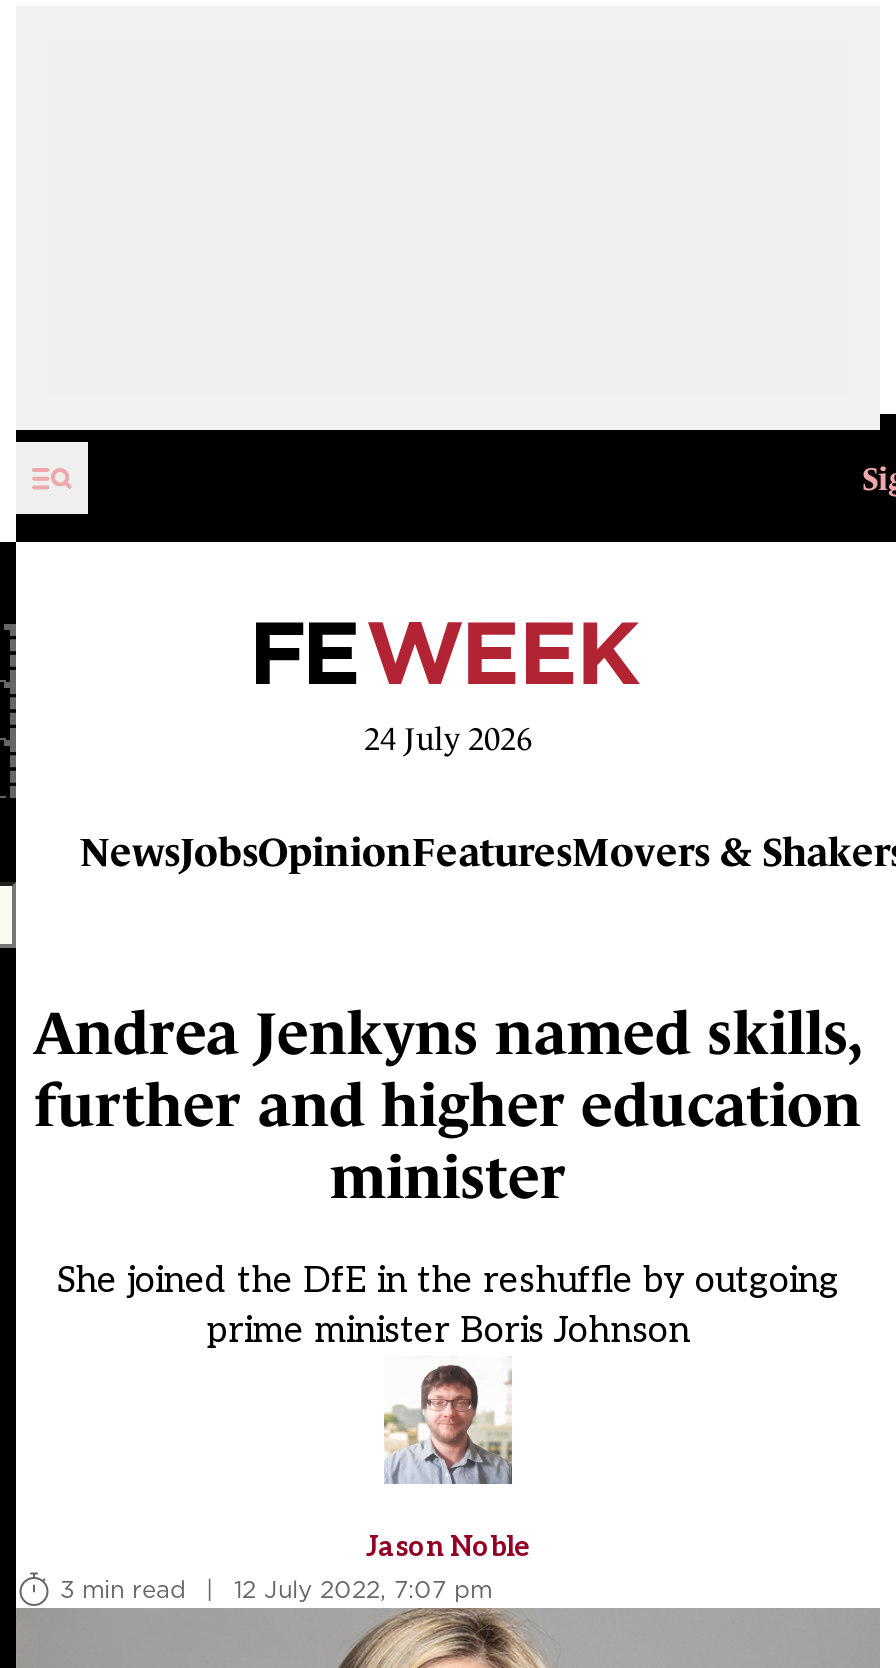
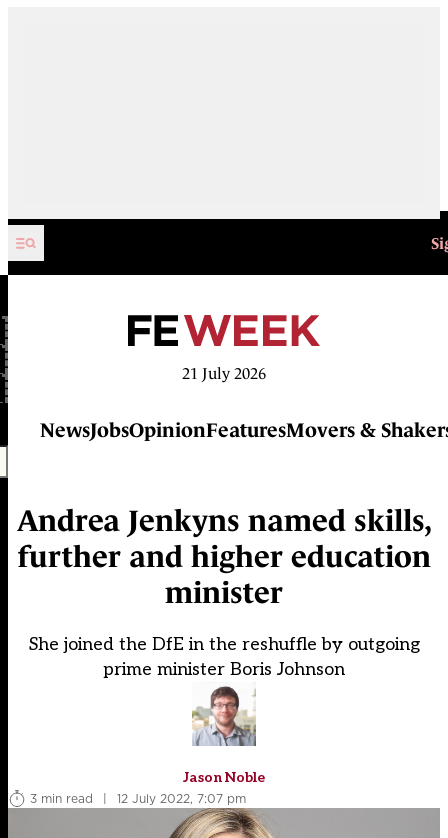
[364,723,532,757] 24 July 2026 -> [182,365,266,382] 21 July 2026

